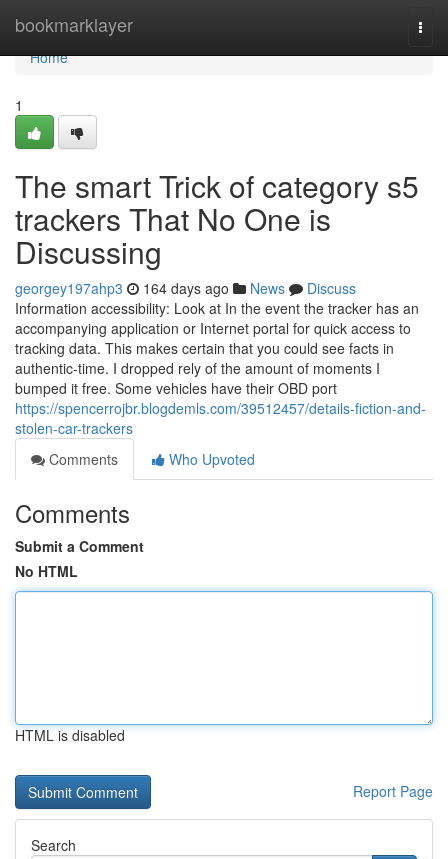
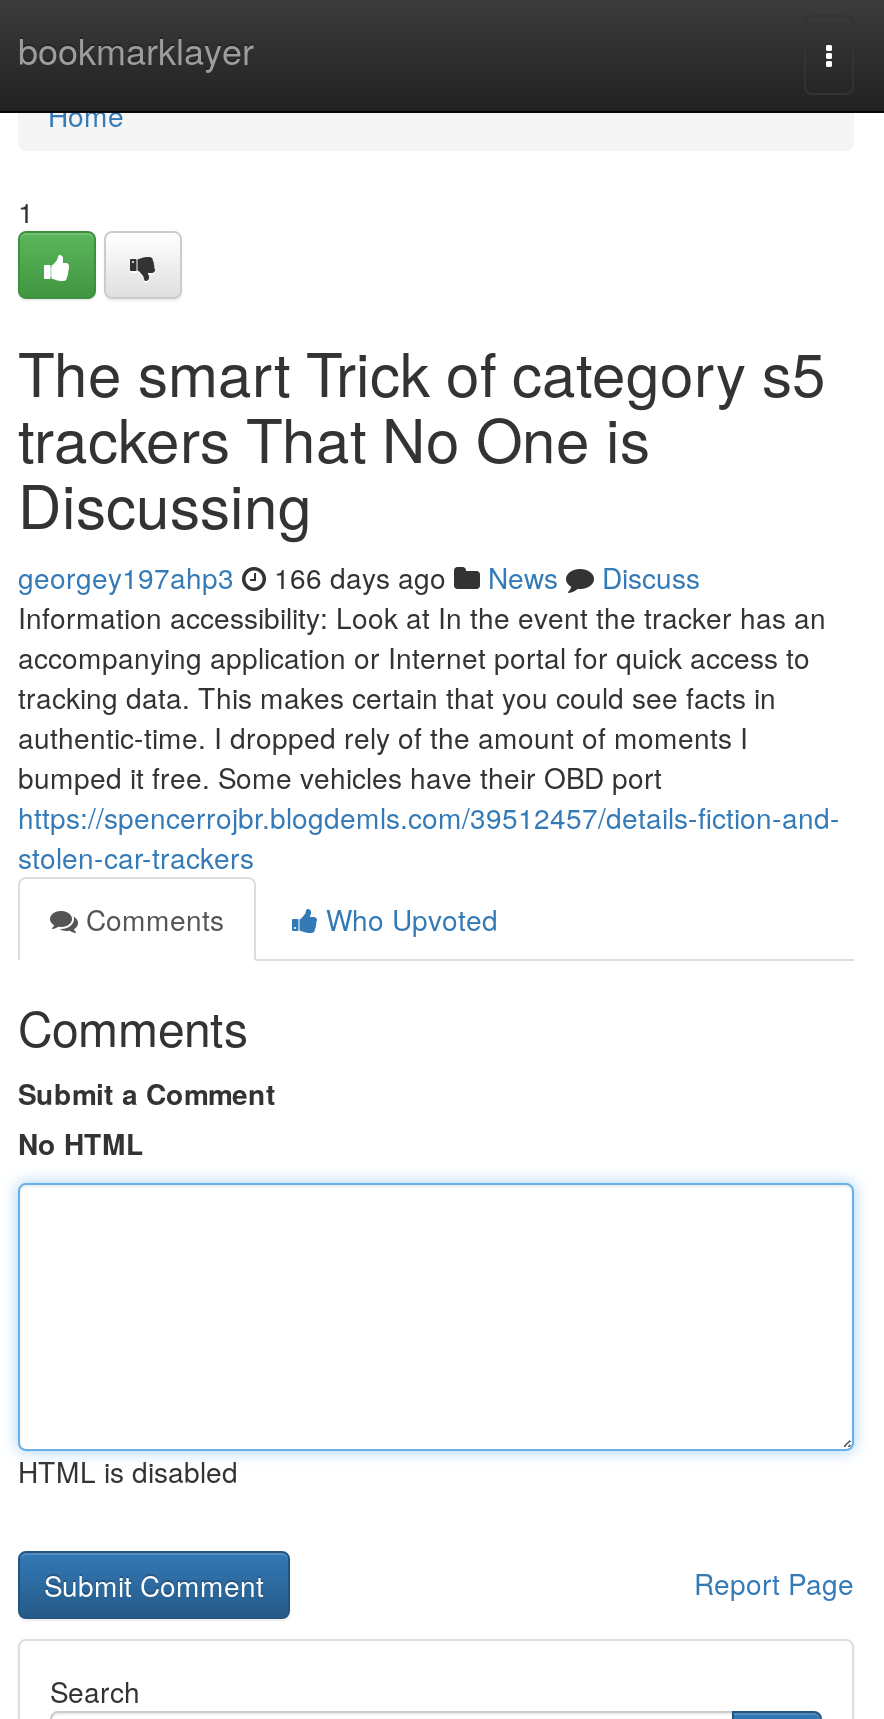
[15,278,356,298] georgey197ahp3 164 days ago News Discuss -> [18,557,700,597] georgey197ahp3 166 days ago News Discuss

